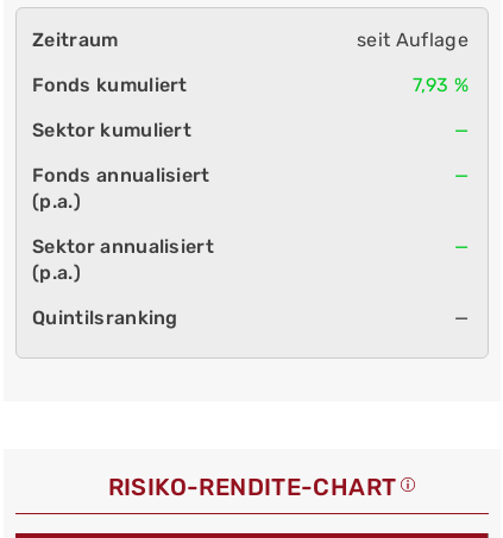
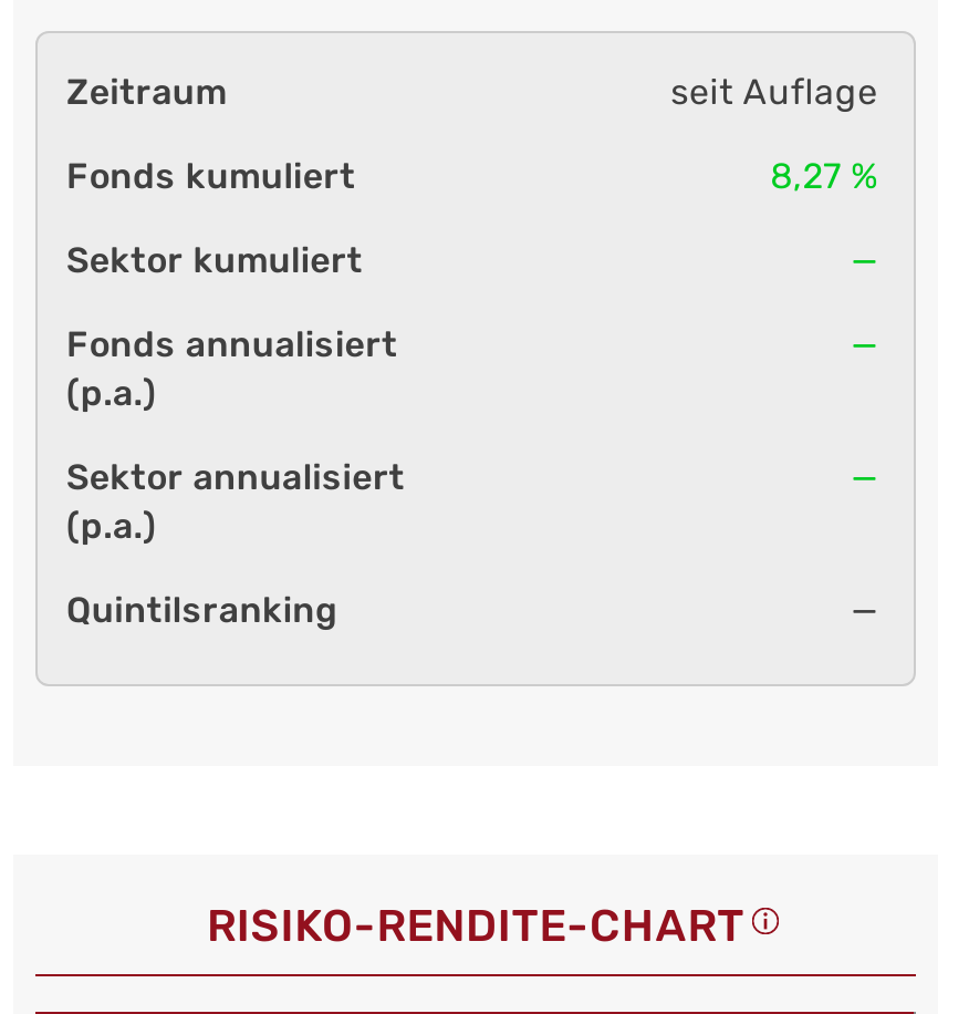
[413,73,469,96] 7,93 % -> [770,154,878,196] 8,27 %

